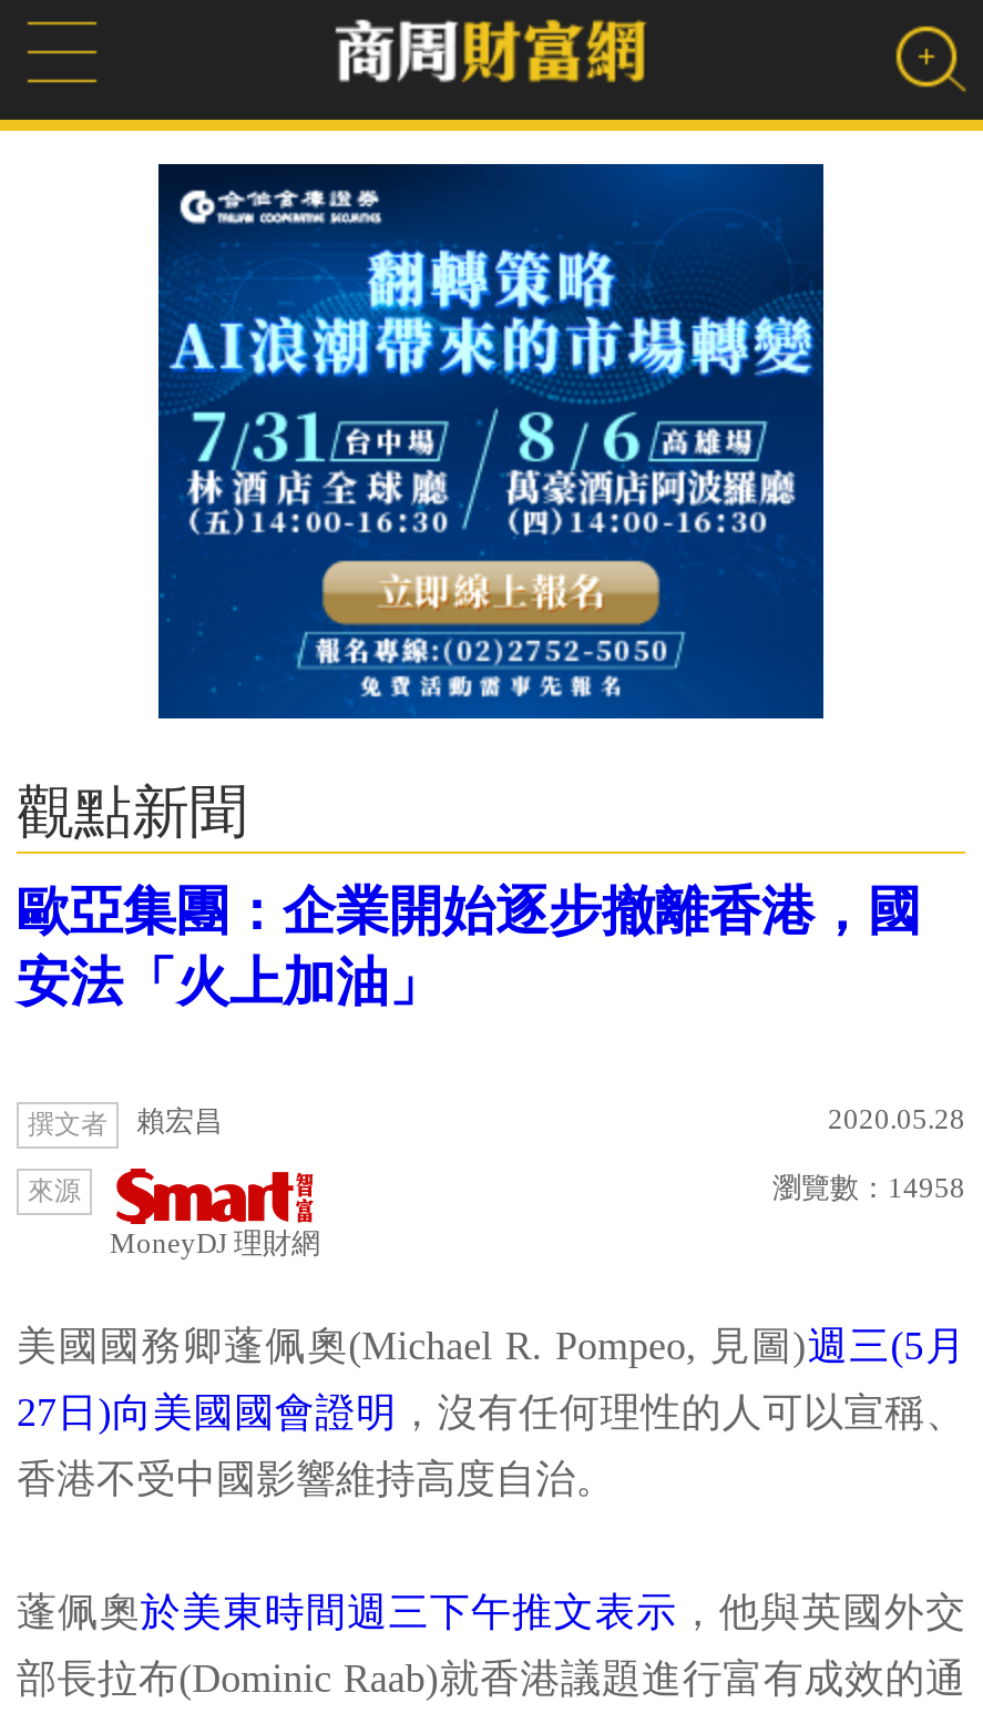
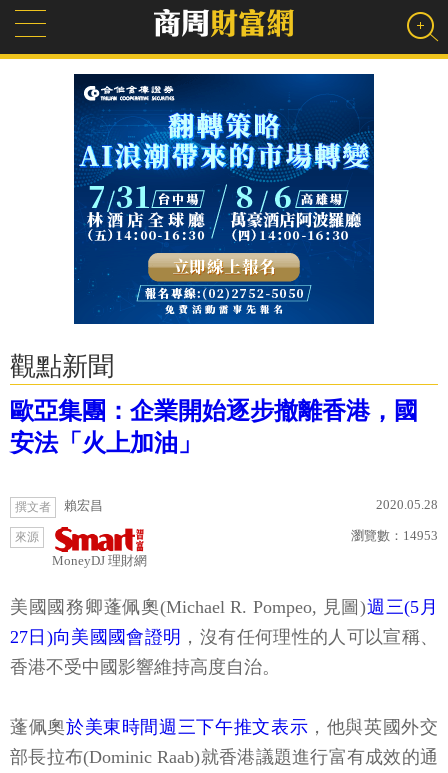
[772,1171,965,1204] 瀏覽數：14958 -> [351,528,438,543] 瀏覽數：14953

